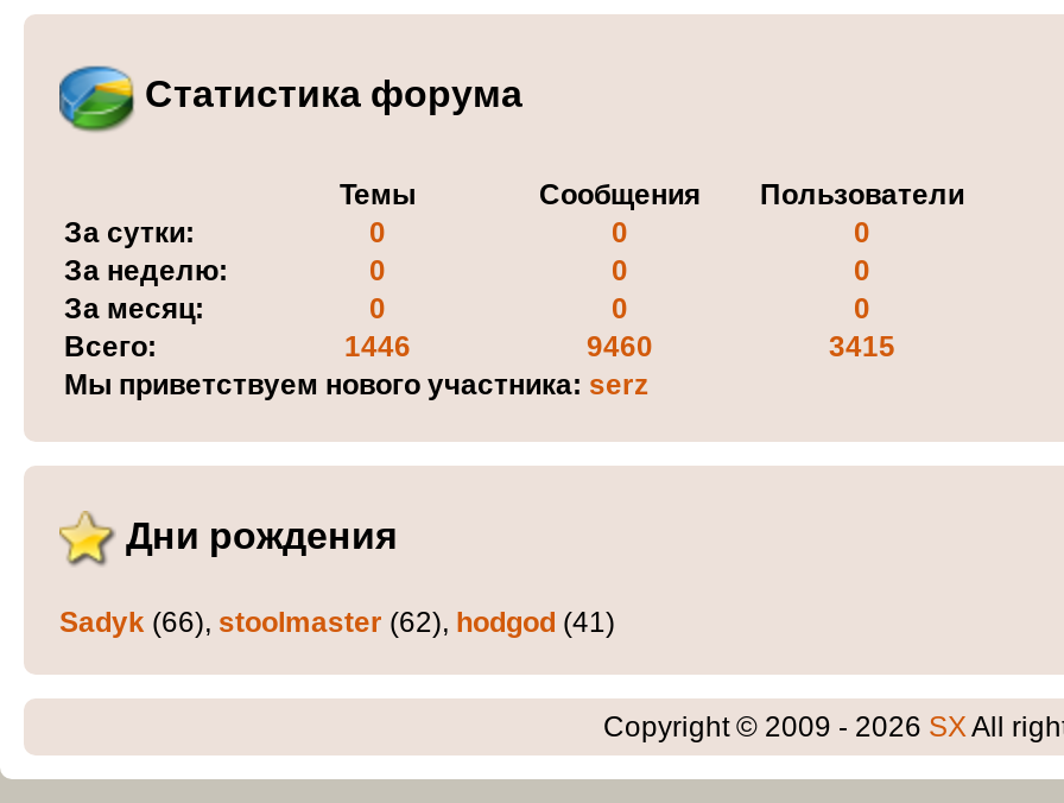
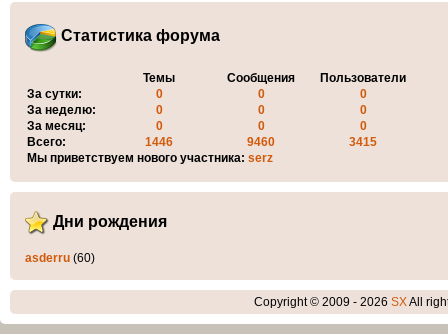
[59,606,615,639] Sadyk (66), stoolmaster (62), hodgod (41) -> [25,251,95,265] asderru (60)

